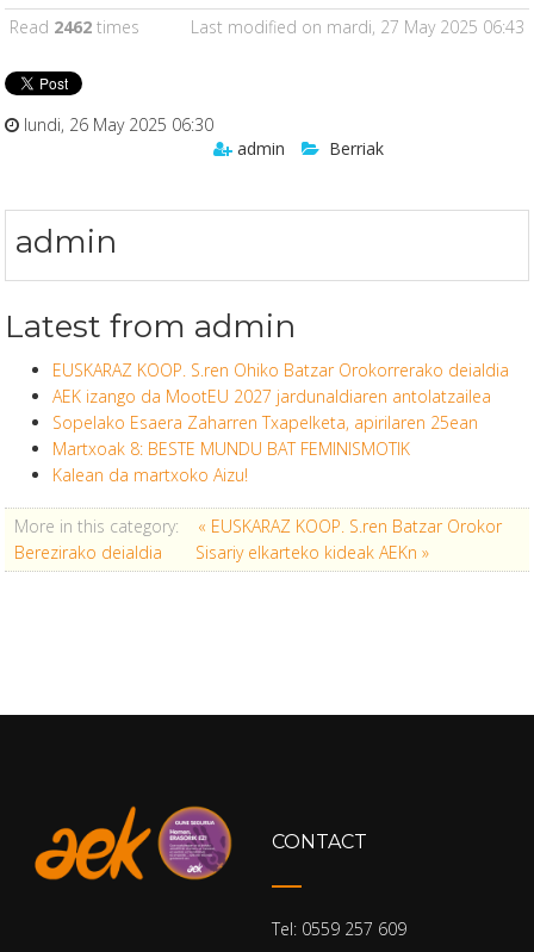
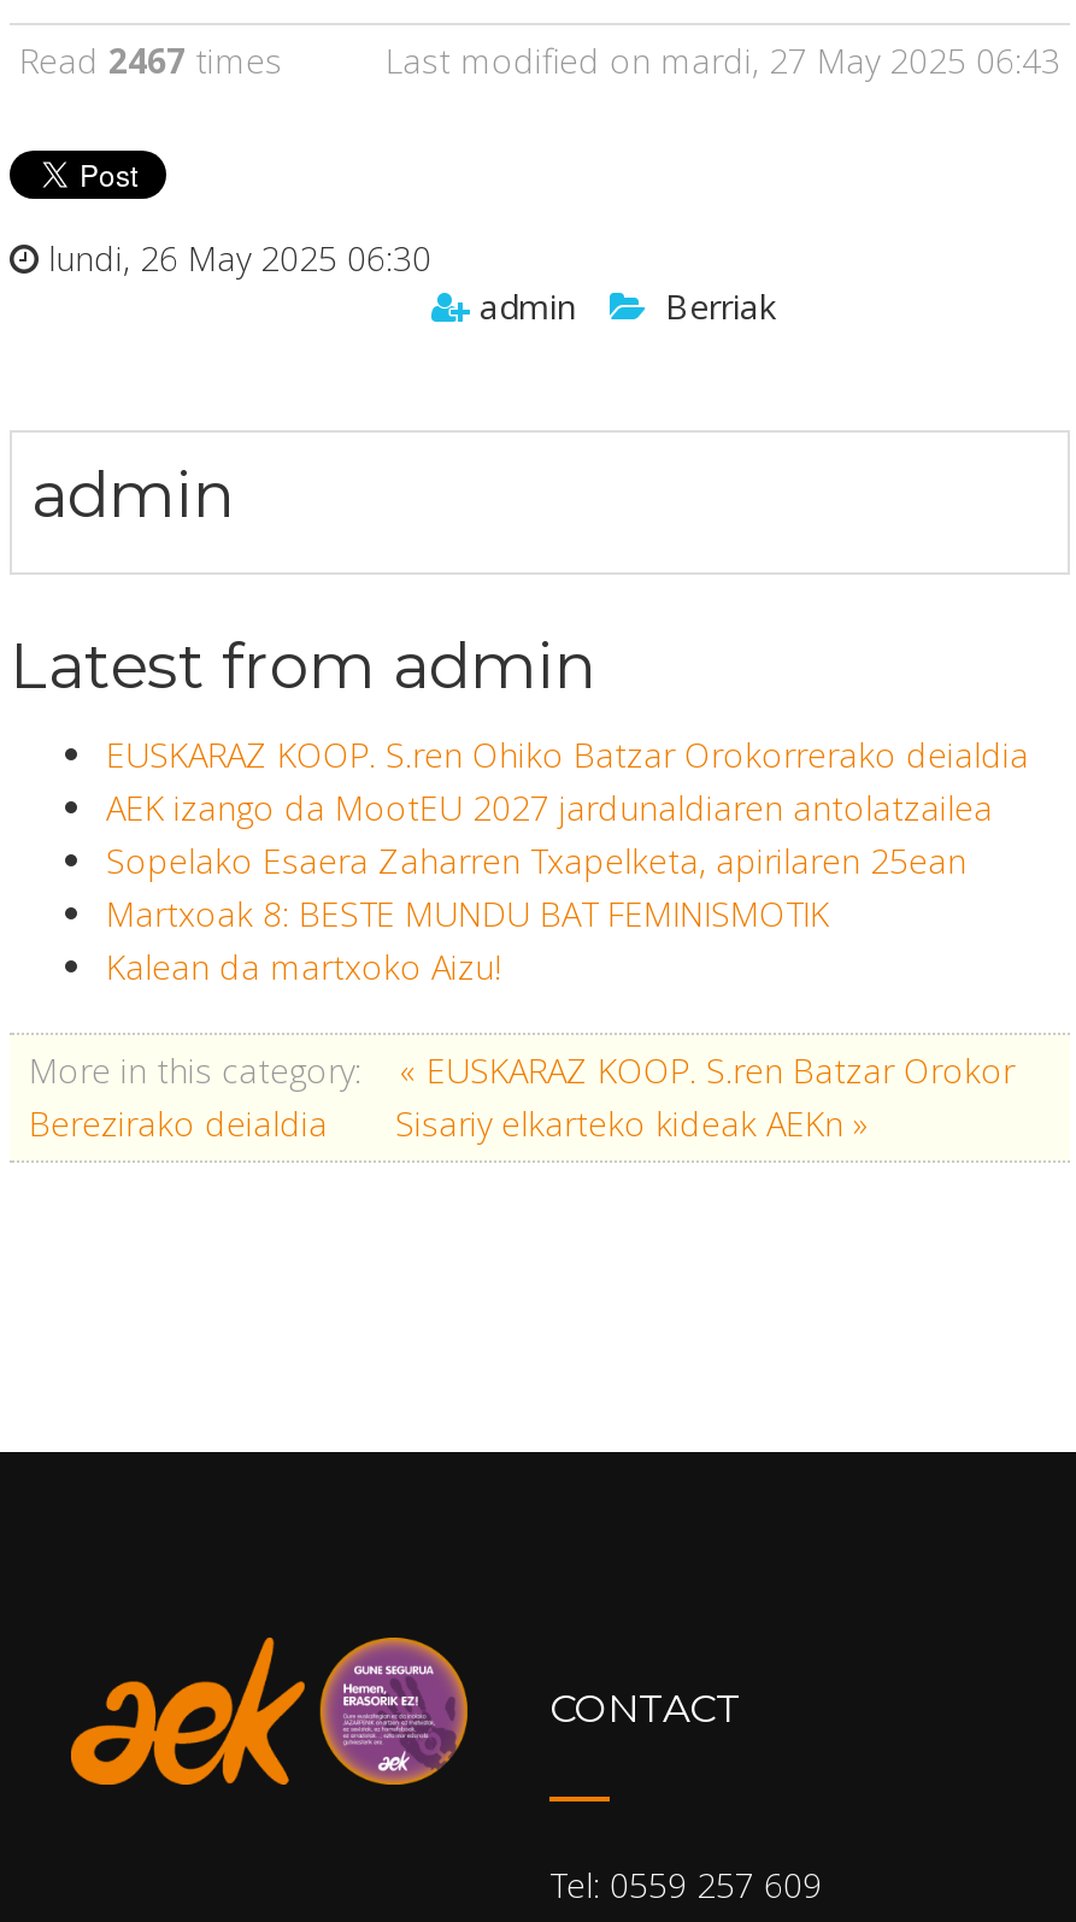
[10,16,139,38] Read 2462 times -> [19,38,282,84] Read 2467 times

